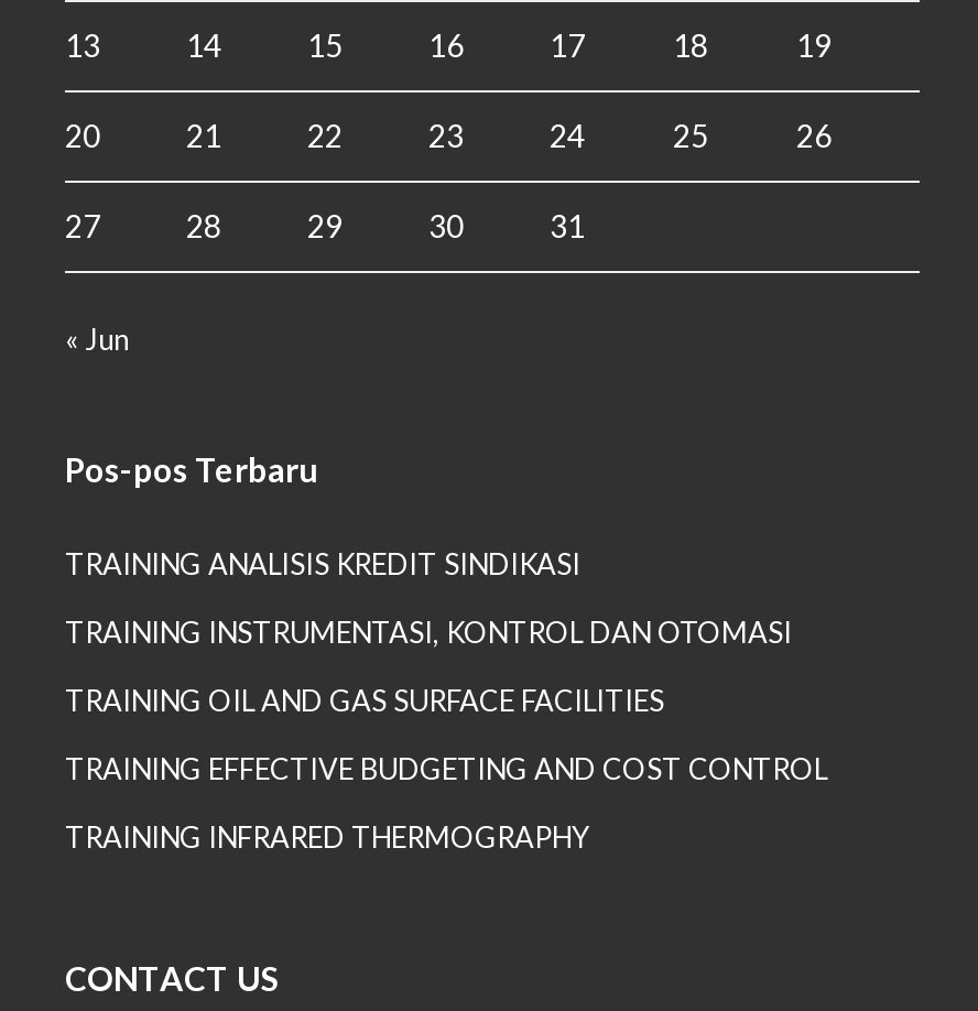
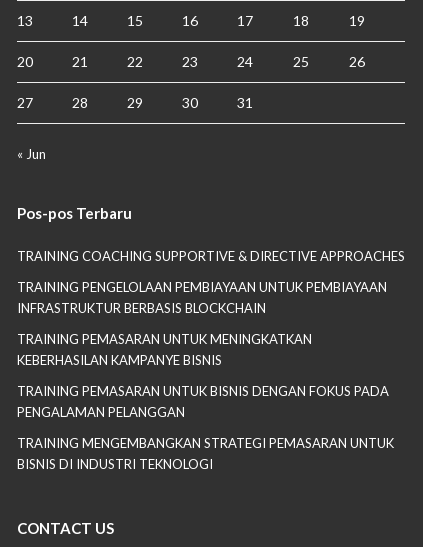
[65,546,580,581] TRAINING ANALISIS KREDIT SINDIKASI -> [17,248,405,264] TRAINING COACHING SUPPORTIVE & DIRECTIVE APPROACHES
[65,615,792,650] TRAINING INSTRUMENTASI, KONTROL DAN OTOMASI -> [17,279,387,316] TRAINING PENGELOLAAN PEMBIAYAAN UNTUK PEMBIAYAAN | INFRASTRUKTUR BERBASIS BLOCKCHAIN
[65,683,664,718] TRAINING OIL AND GAS SURFACE FACILITIES -> [17,331,312,368] TRAINING PEMASARAN UNTUK MENINGKATKAN | KEBERHASILAN KAMPANYE BISNIS
[65,751,827,786] TRAINING EFFECTIVE BUDGETING AND COST CONTROL -> [17,383,389,420] TRAINING PEMASARAN UNTUK BISNIS DENGAN FOKUS PADA | PENGALAMAN PELANGGAN
[65,819,589,855] TRAINING INFRARED THERMOGRAPHY -> [17,435,394,472] TRAINING MENGEMBANGKAN STRATEGI PEMASARAN UNTUK | BISNIS DI INDUSTRI TEKNOLOGI

